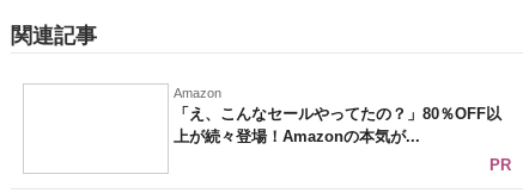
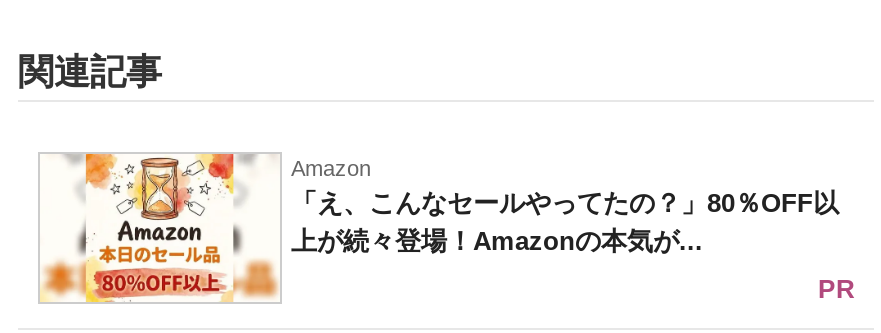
none -> [38,152,280,304] [image]

